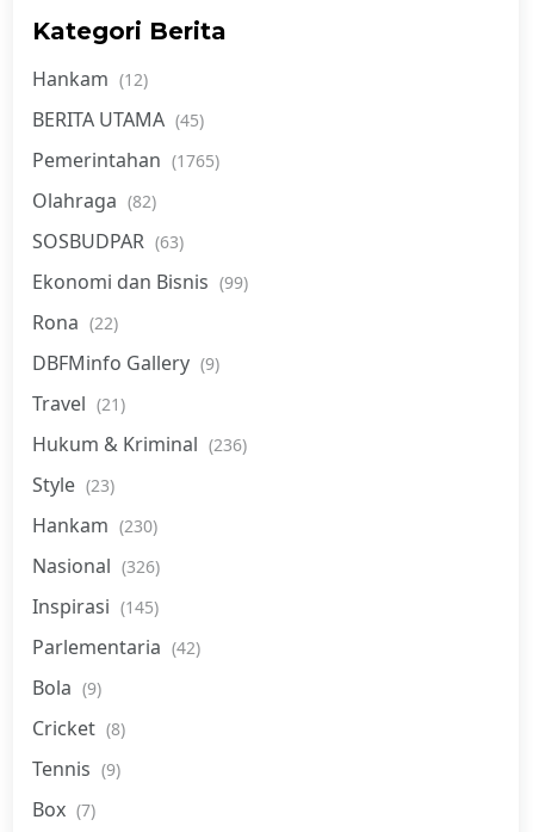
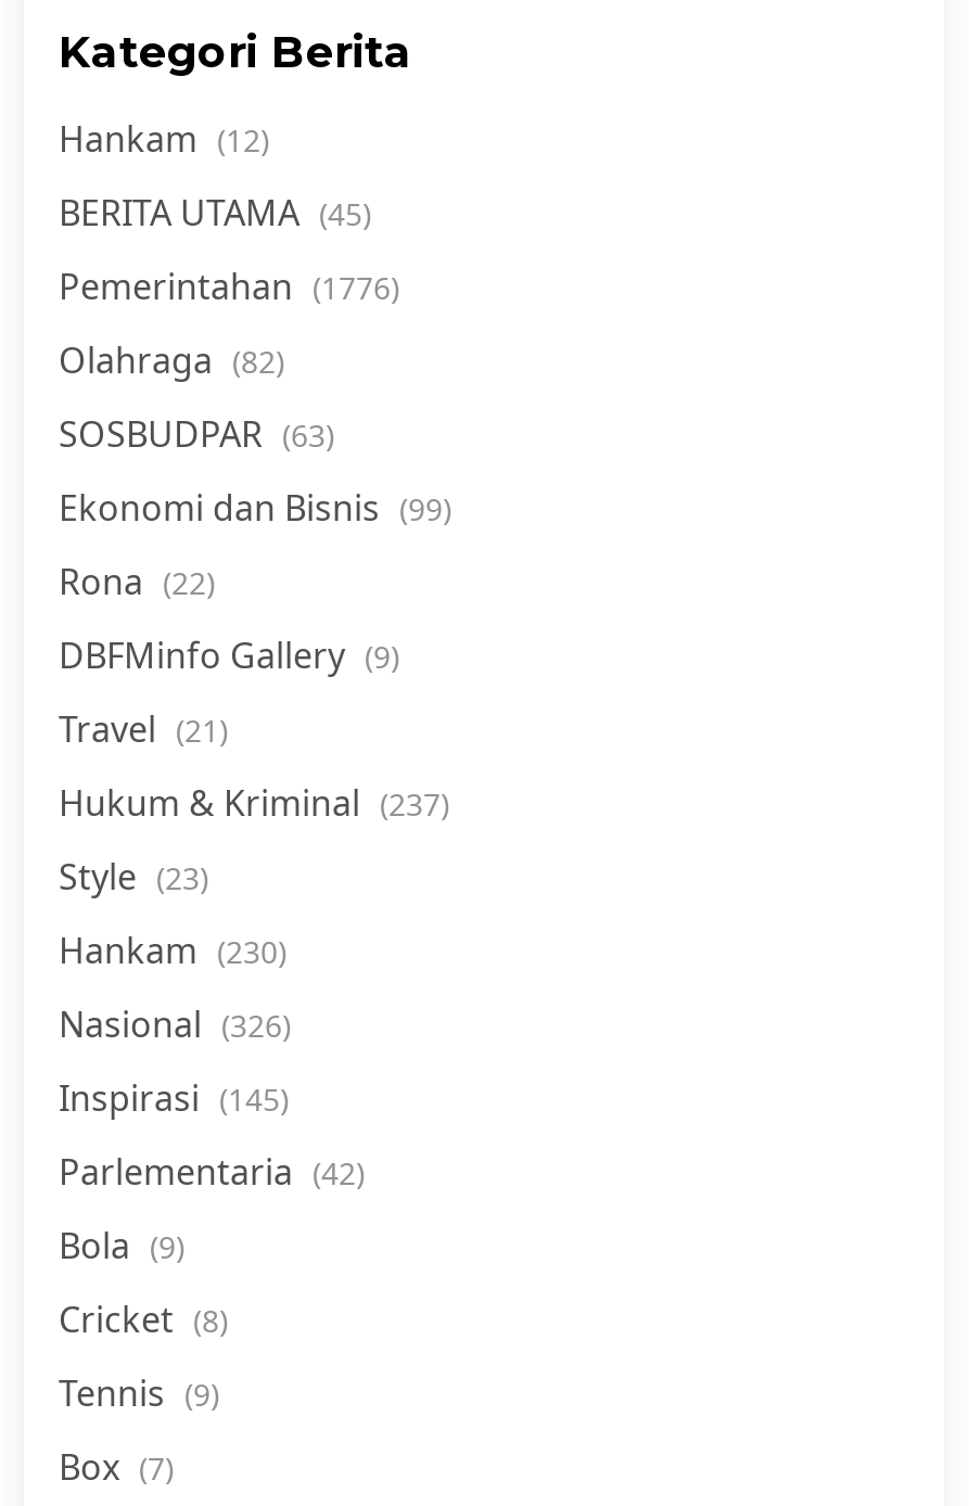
[32,147,219,173] Pemerintahan (1765) -> [59,263,399,310] Pemerintahan (1776)
[32,431,247,457] Hukum & Kriminal (236) -> [59,779,449,827] Hukum & Kriminal (237)

